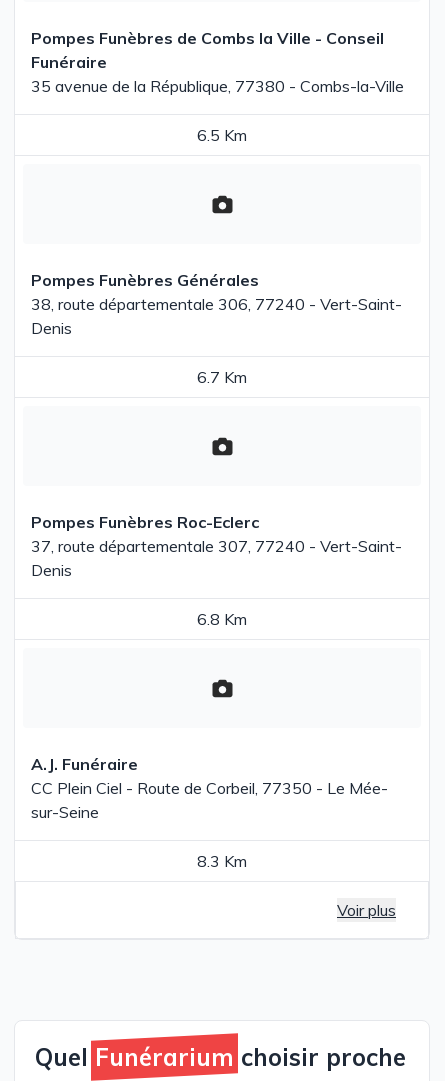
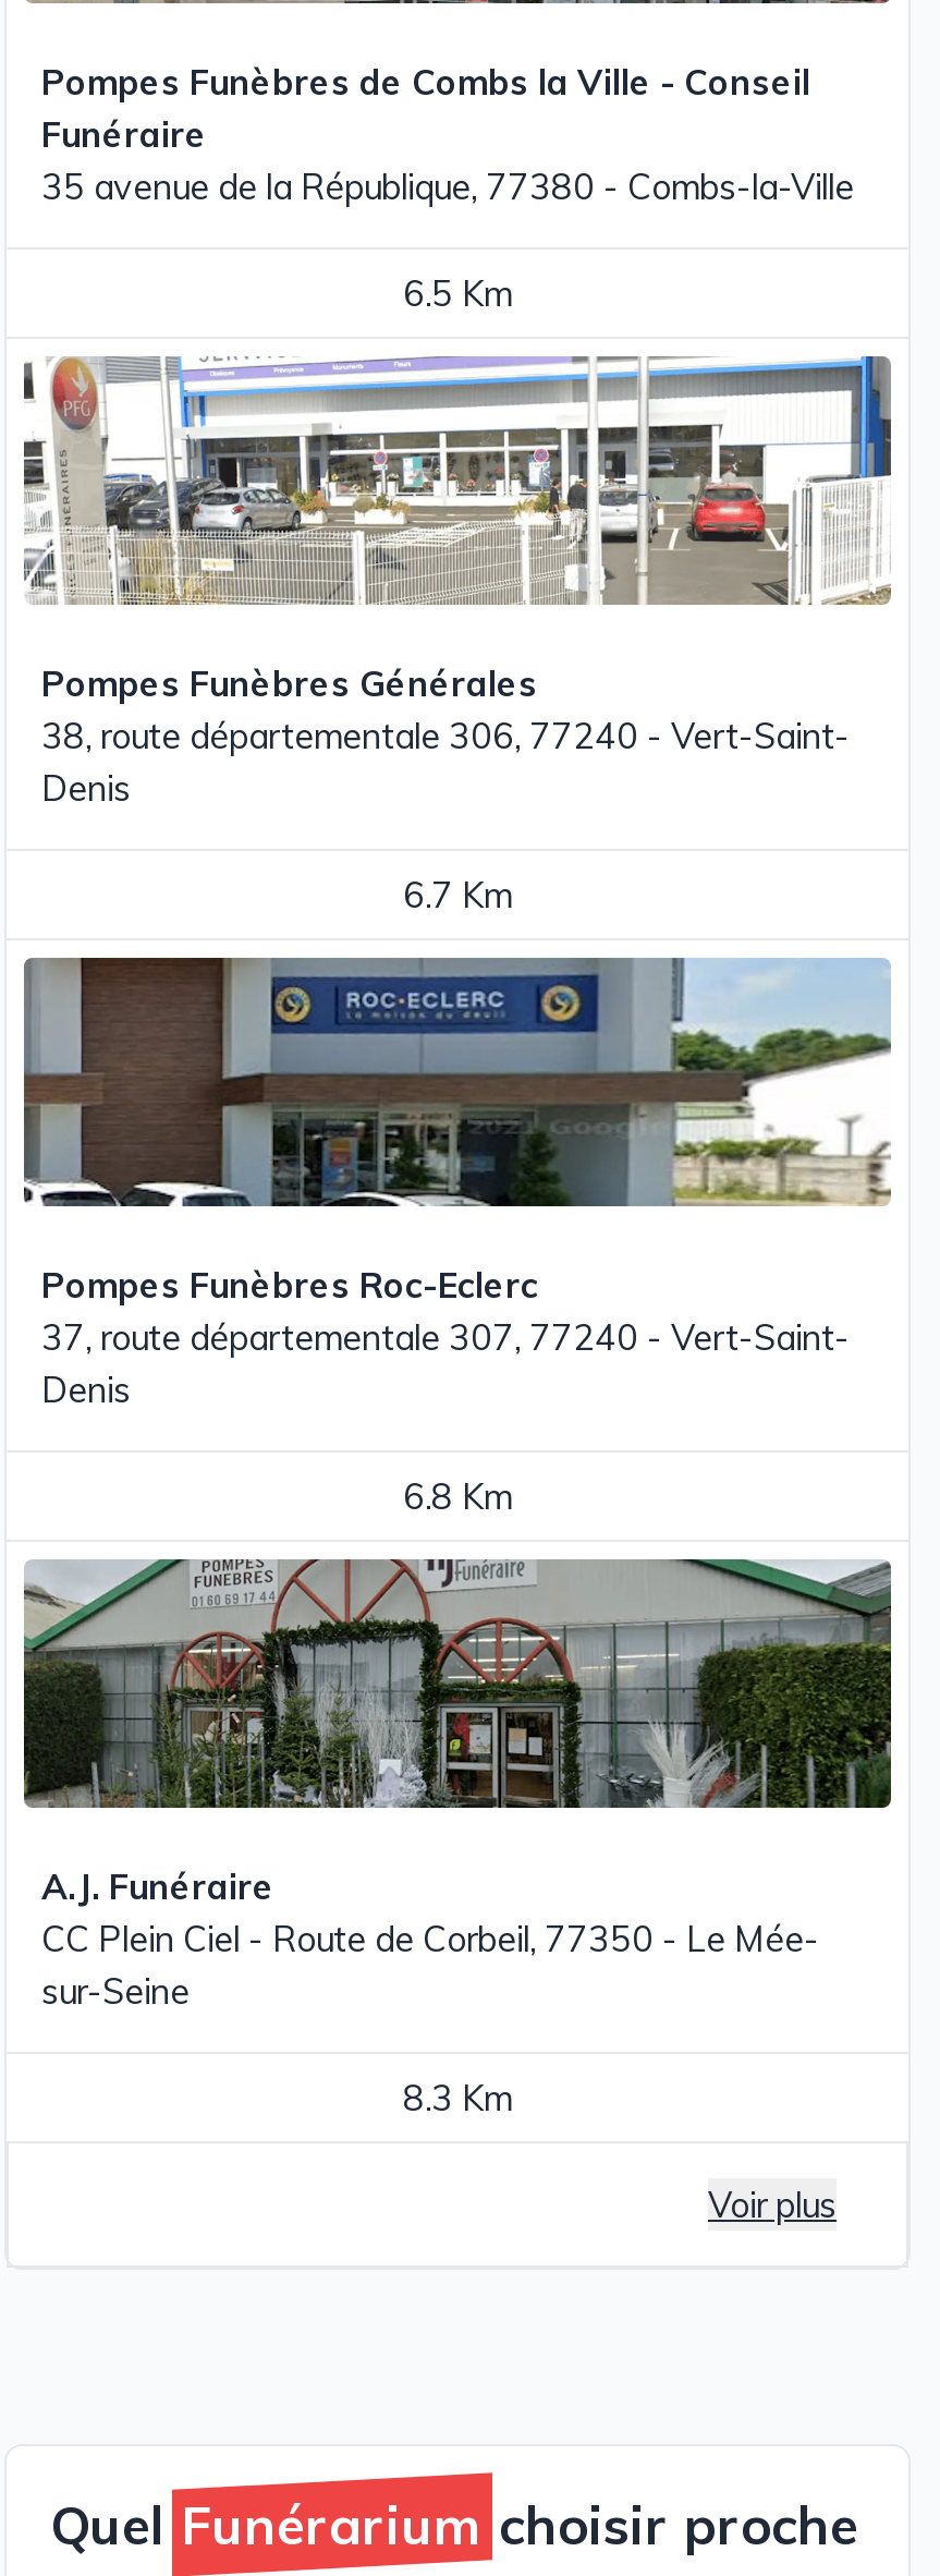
none -> [22,353,893,608] [image]
none -> [22,955,893,1210] [image]
none -> [22,1556,893,1811] [image]

